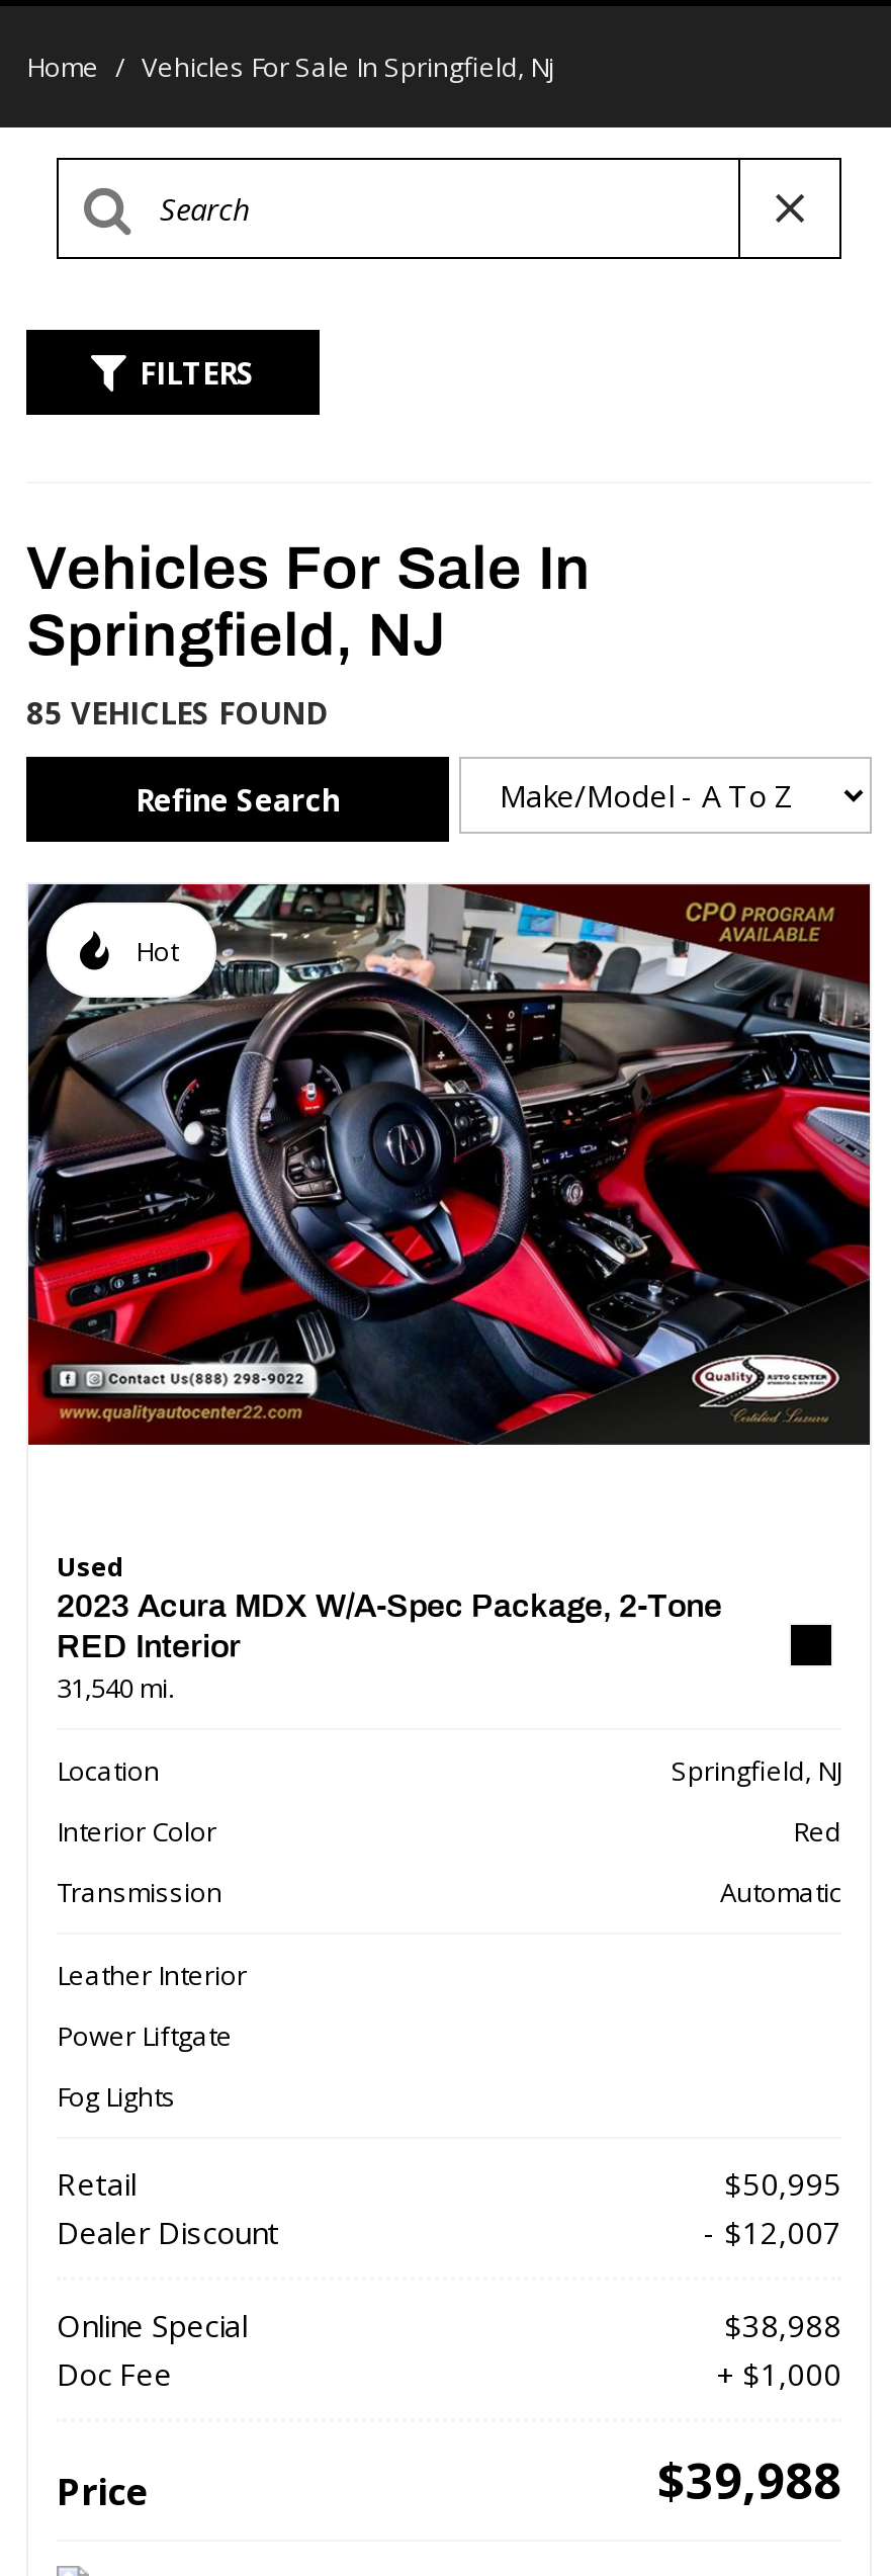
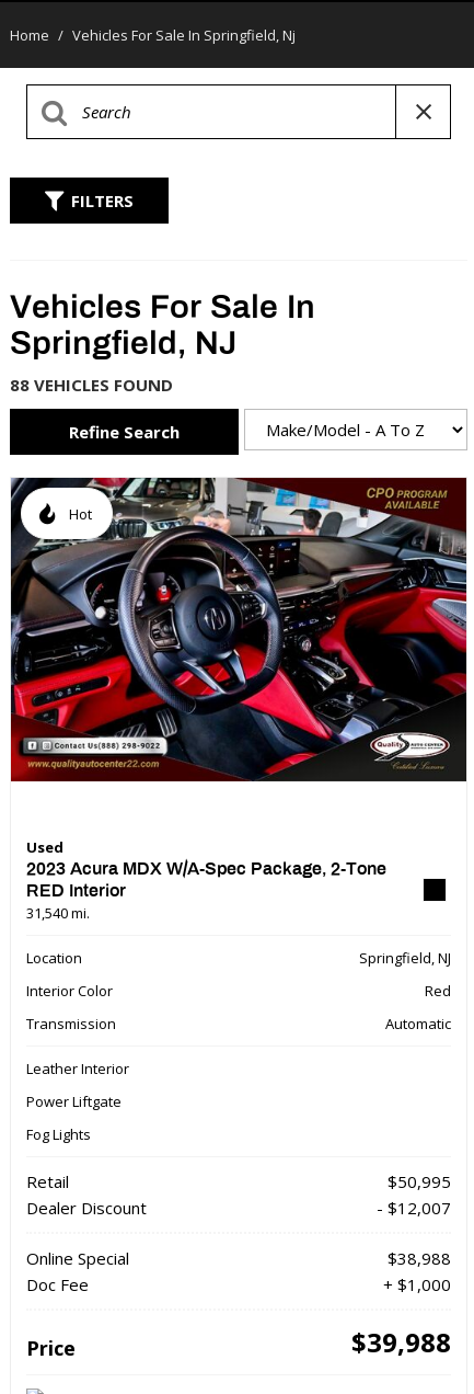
[26,692,328,733] 85 VEHICLES FOUND -> [10,374,173,396] 88 VEHICLES FOUND

